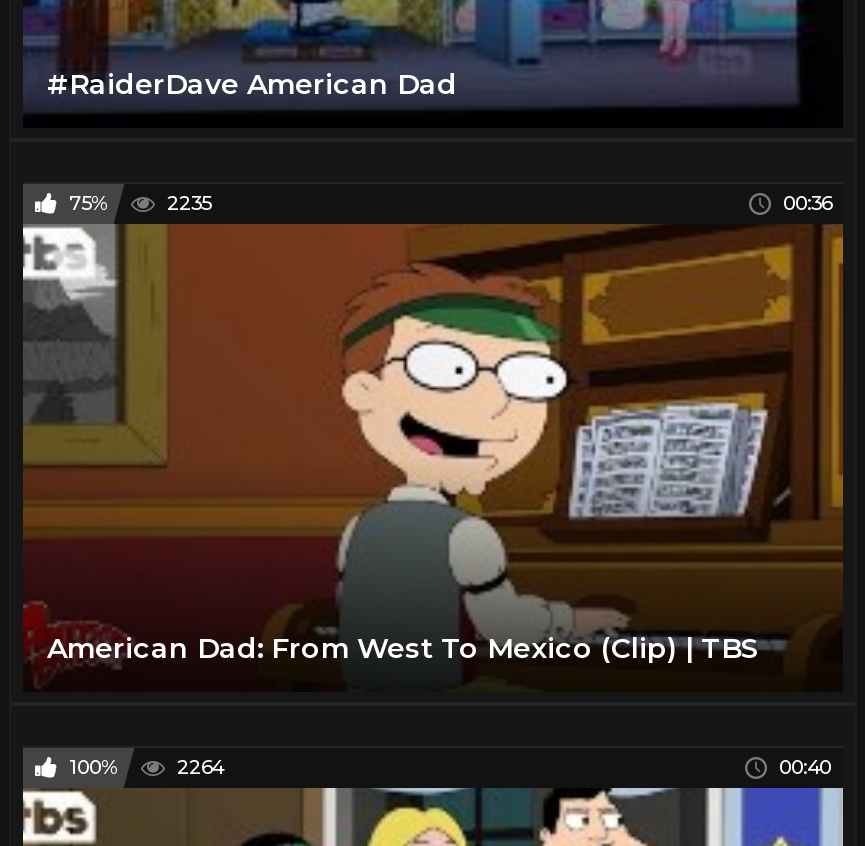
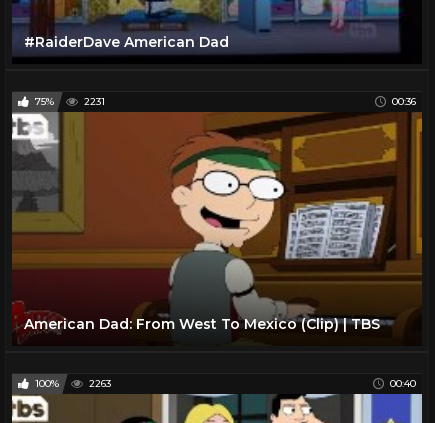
[167,190,211,216] 2235 -> [84,95,105,108] 2231
[177,754,223,780] 2264 -> [89,377,111,390] 2263

